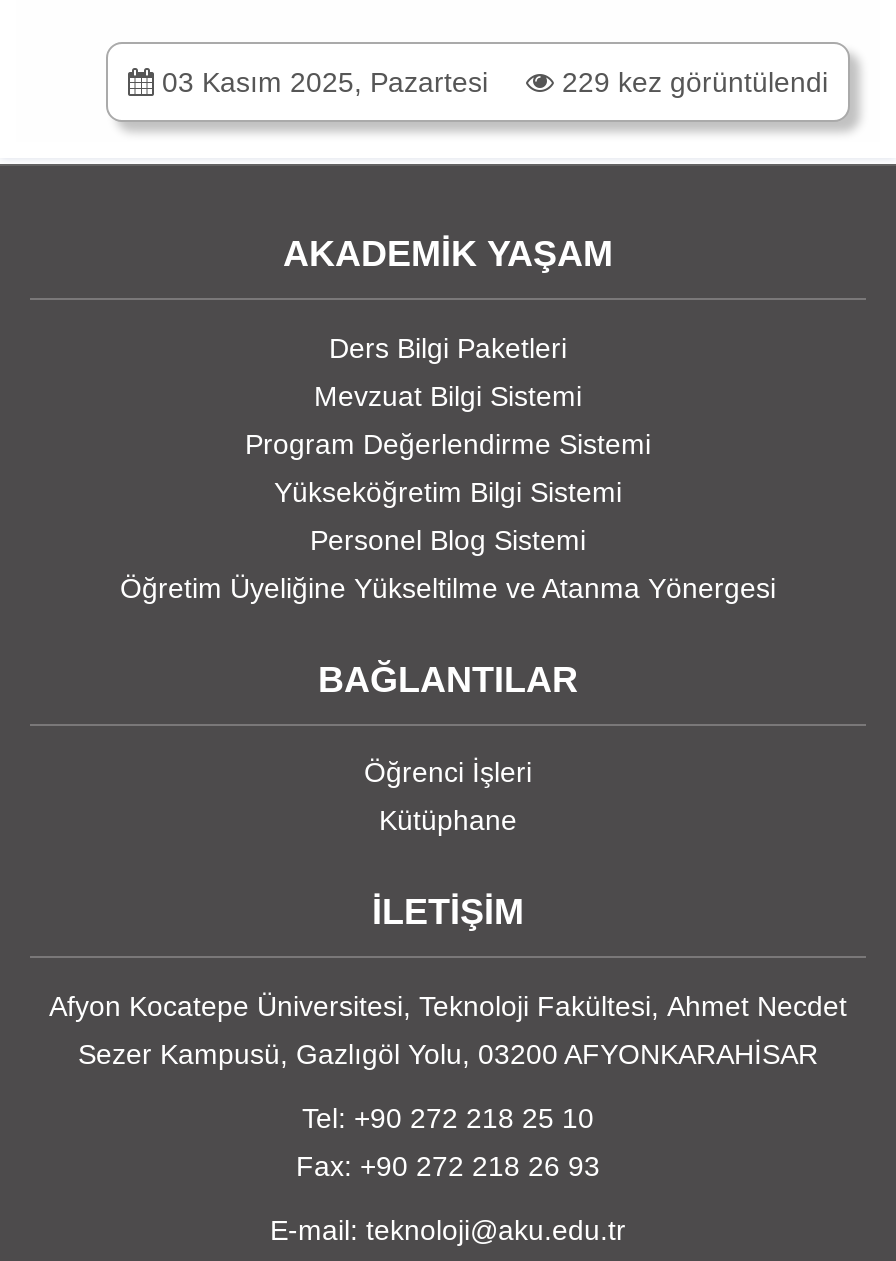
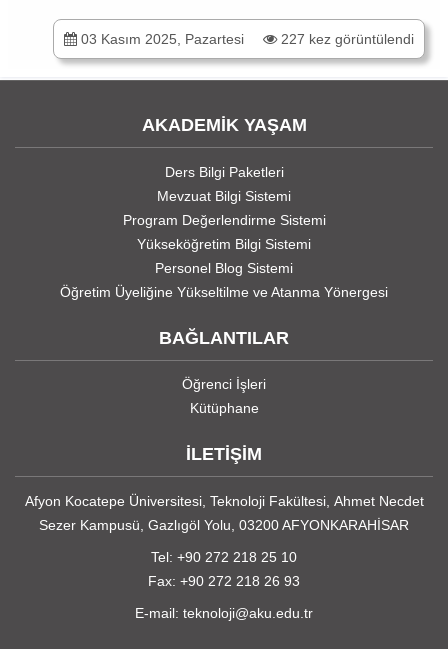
[554,66,828,98] 229 kez görüntülendi -> [277,31,414,47] 227 kez görüntülendi

